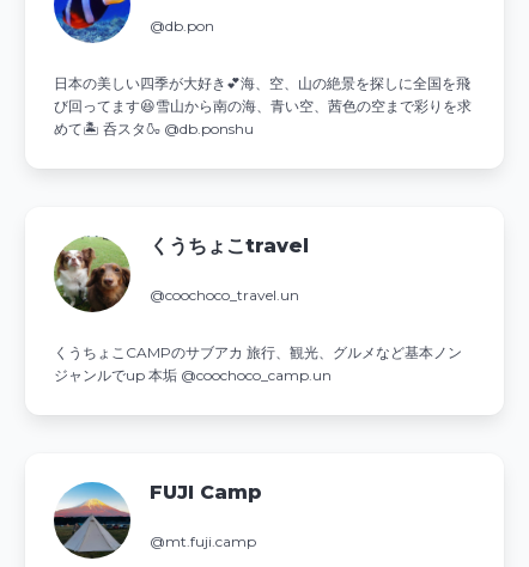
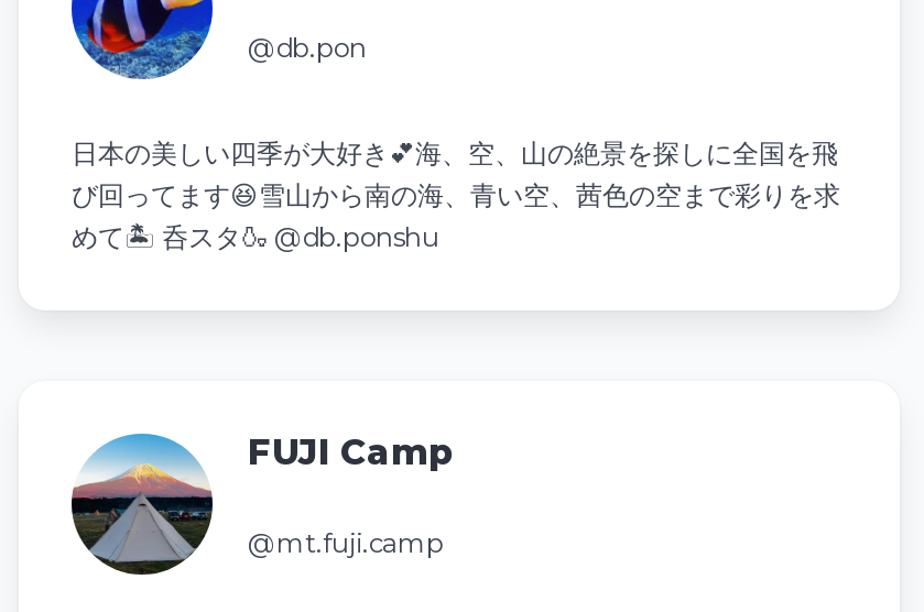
[53,234,462,384] [image] | くうちょこtravel | @coochoco_travel.un | くうちょこCAMPのサブアカ 旅行、観光、グルメなど基本ノン | ジャンルでup 本垢 @coochoco_camp.un -> none

